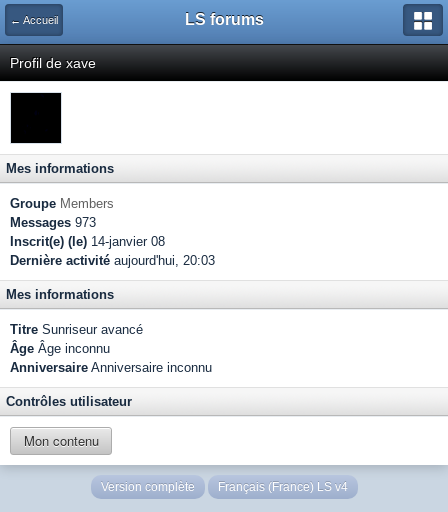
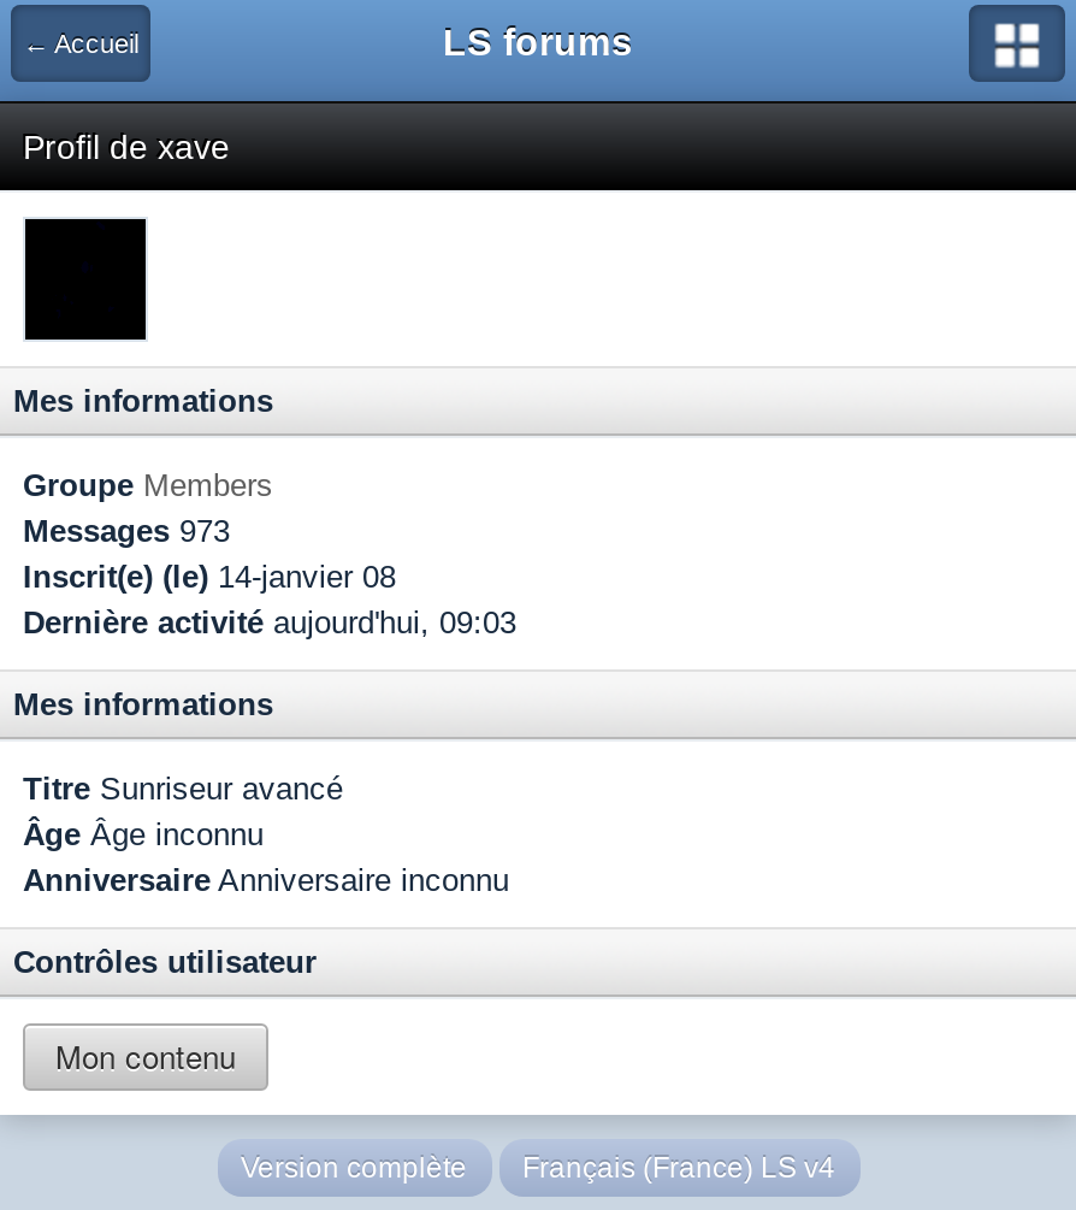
[10,253,215,268] Dernière activité aujourd'hui, 20:03 -> [23,604,516,641] Dernière activité aujourd'hui, 09:03

